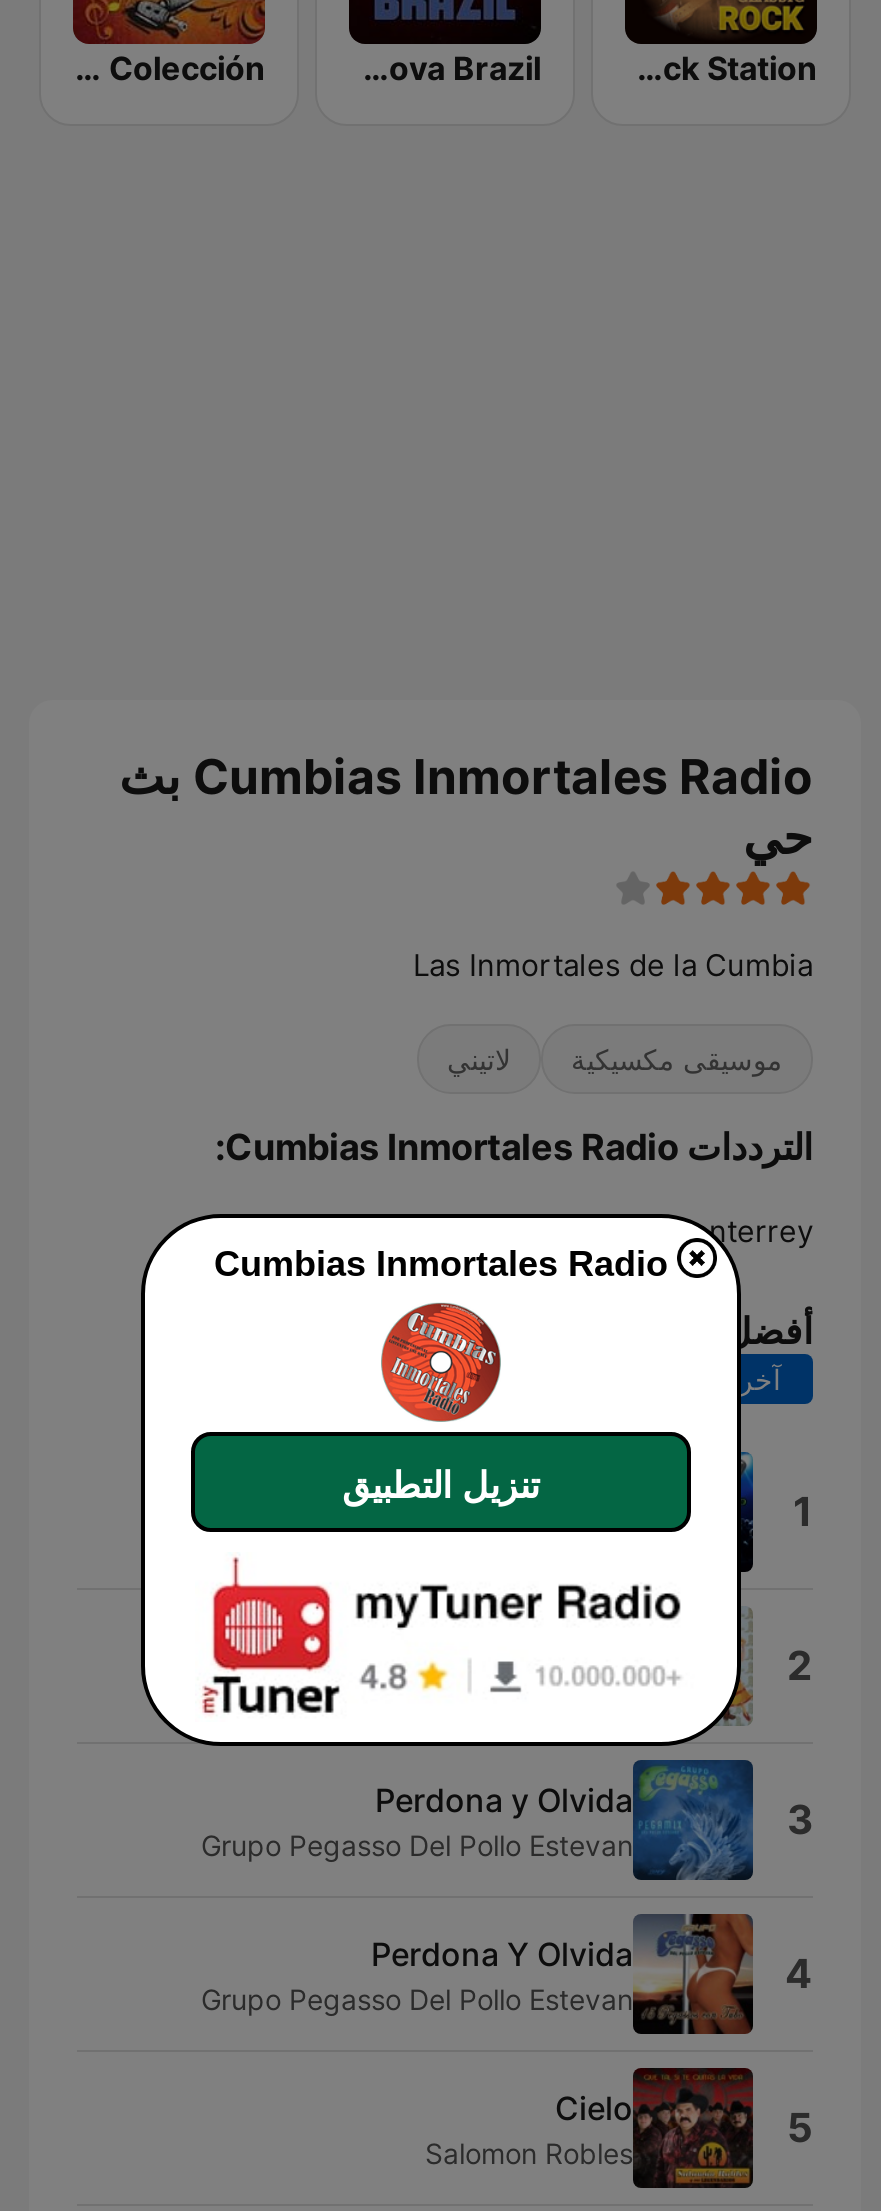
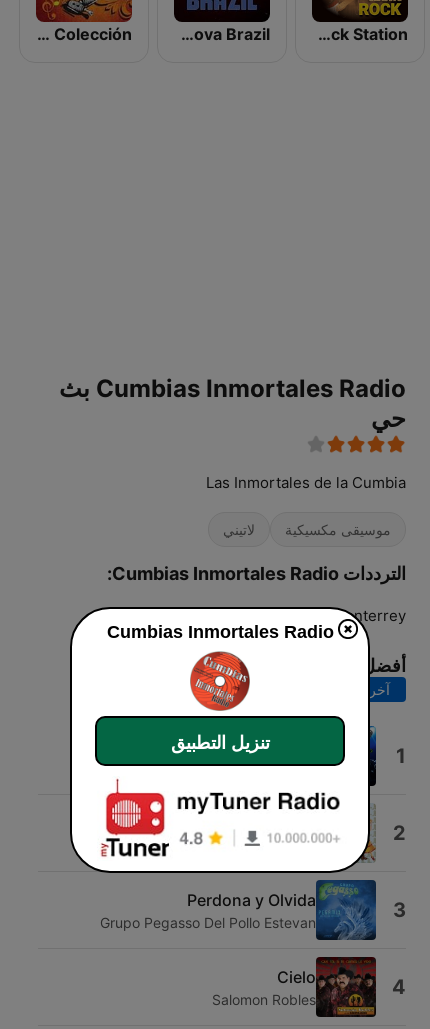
[201,1914,813,2152] [image] | Perdona Y Olvida | Grupo Pegasso Del Pollo Estevan | 5 -> none

